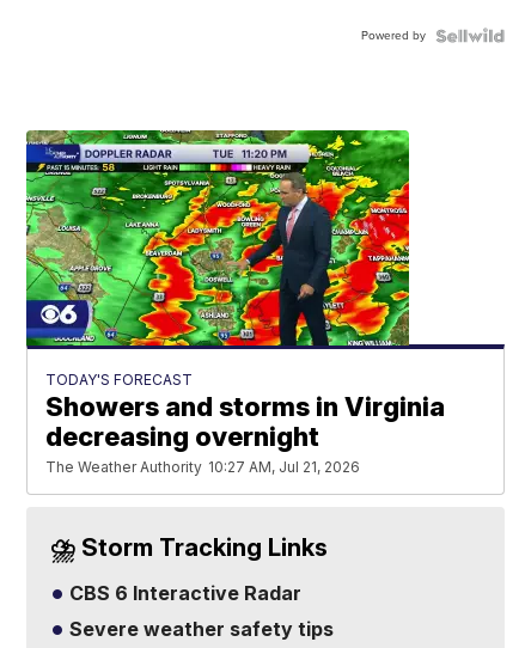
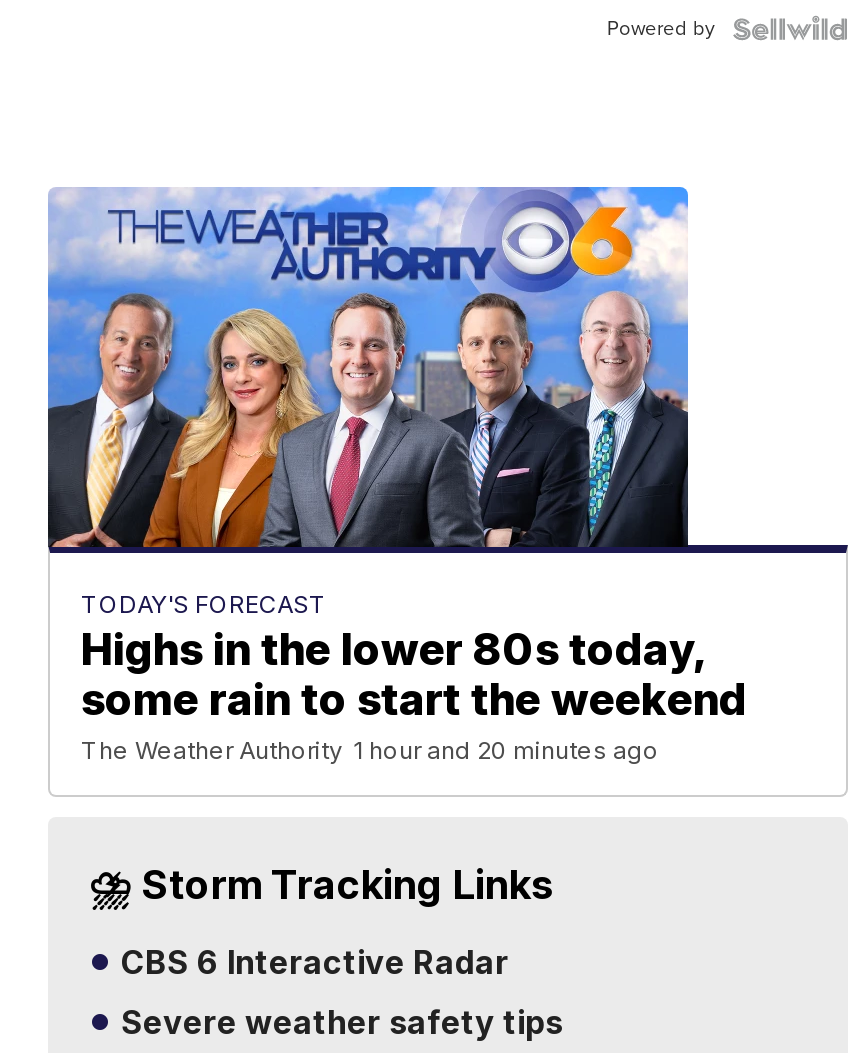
[25,129,445,476] [image] | Showers and storms in Virginia | decreasing overnight | The Weather Authority 10:27 AM, Jul 21, 2026 -> [46,185,747,766] [image] | Highs in the lower 80s today, | some rain to start the weekend | The Weather Authority 1 hour and 20 minutes ago

